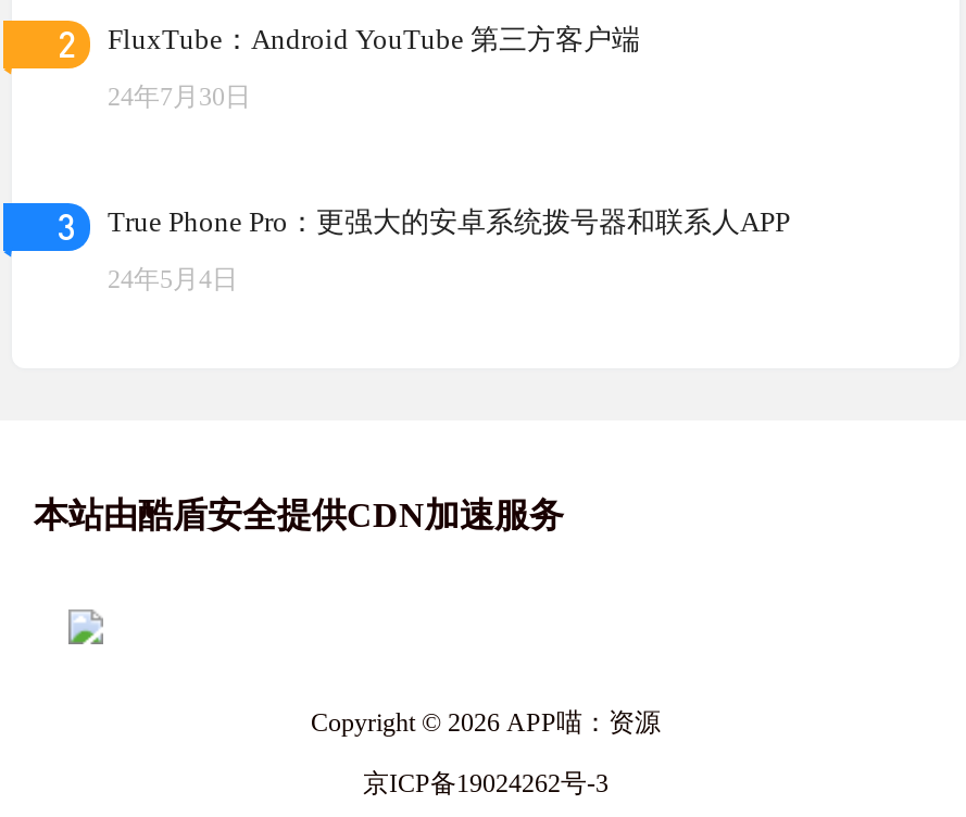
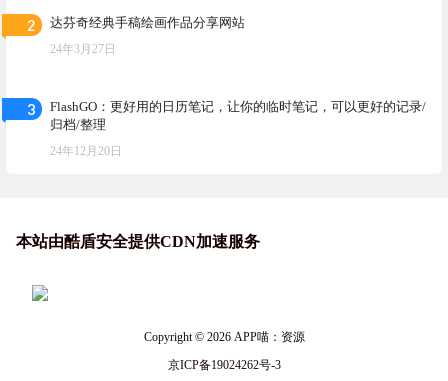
[108,23,640,55] FluxTube：Android YouTube 第三方客户端 -> [50,15,245,30] 达芬奇经典手稿绘画作品分享网站
[108,81,251,112] 24年7月30日 -> [50,42,116,56] 24年3月27日
[108,205,790,238] True Phone Pro：更强大的安卓系统拨号器和联系人APP -> [50,99,426,132] FlashGO：更好用的日历笔记，让你的临时笔记，可以更好的记录/ | 归档/整理
[108,264,238,294] 24年5月4日 -> [50,144,122,158] 24年12月20日

